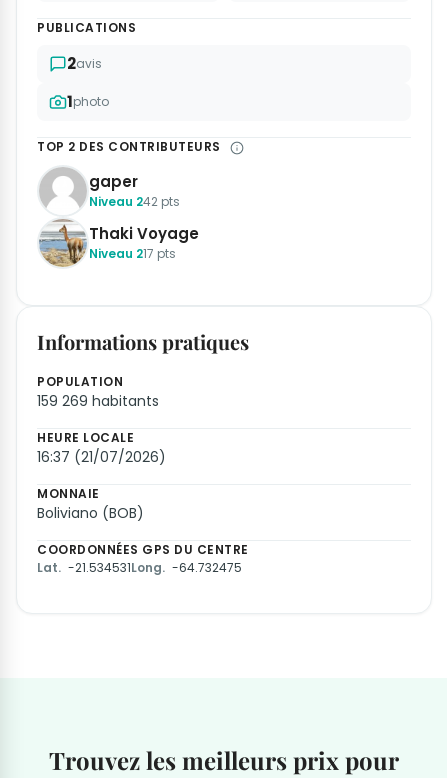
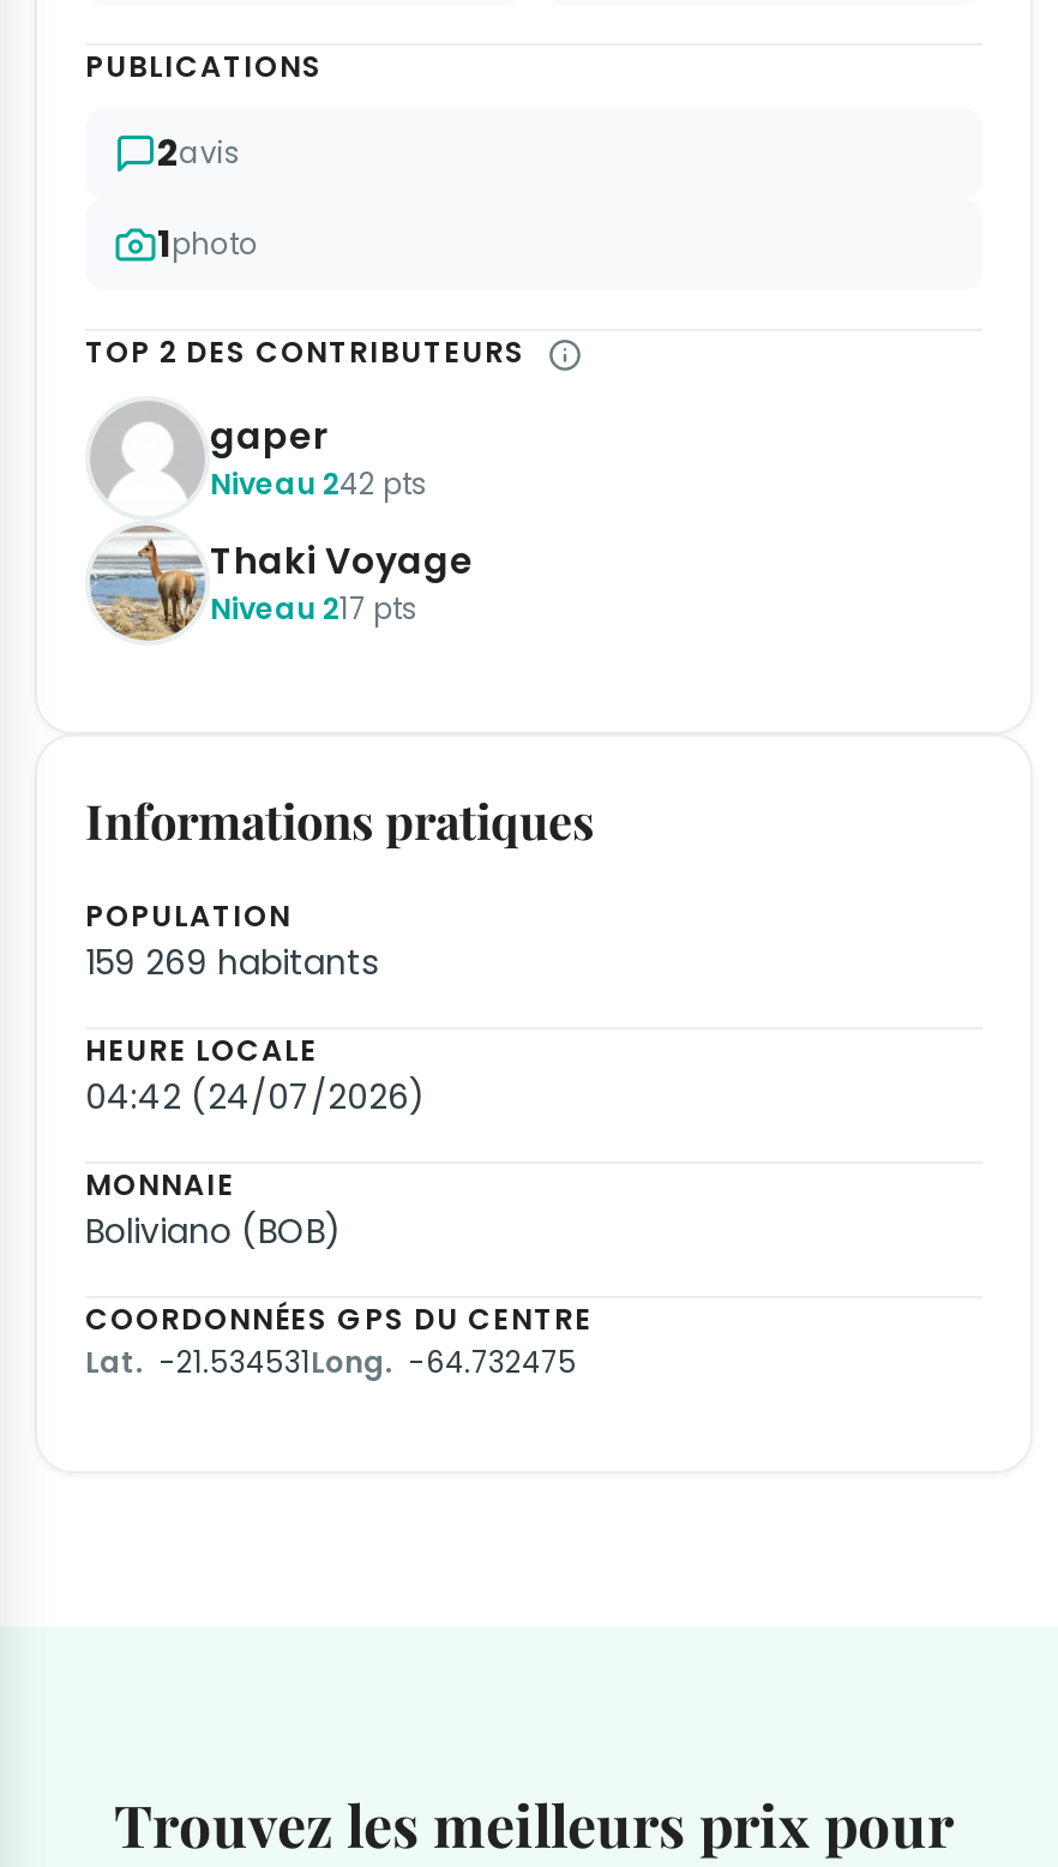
[37,447,166,467] 16:37 (21/07/2026) -> [85,1072,426,1120] 04:42 (24/07/2026)

